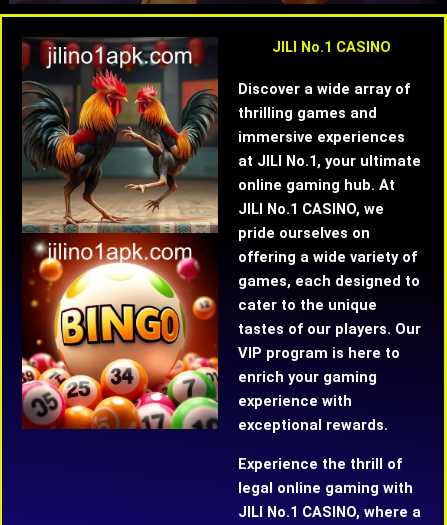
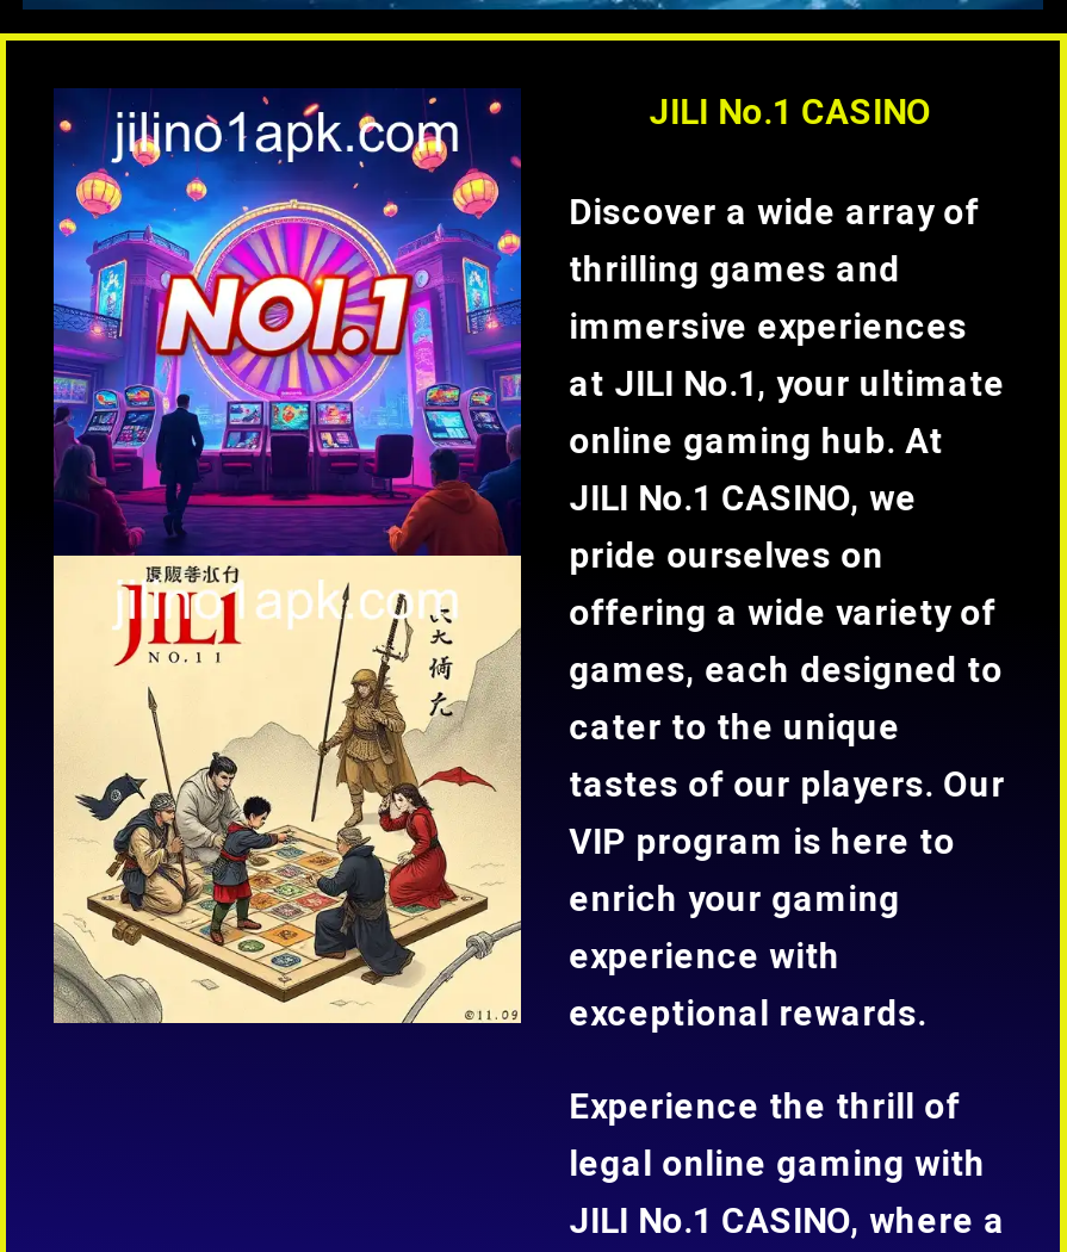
[21,37,219,429] [image] -> [51,88,523,1025] [image]

